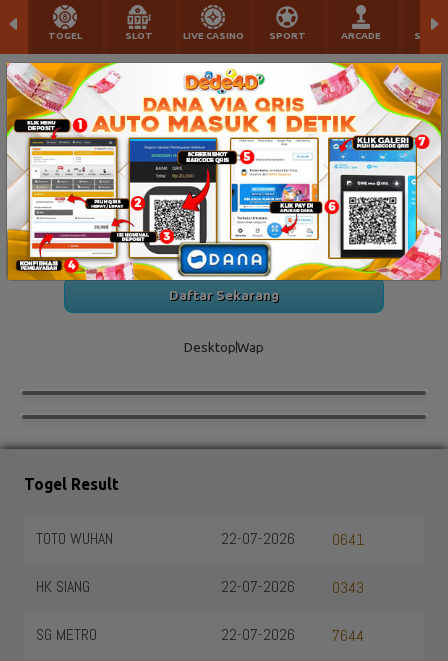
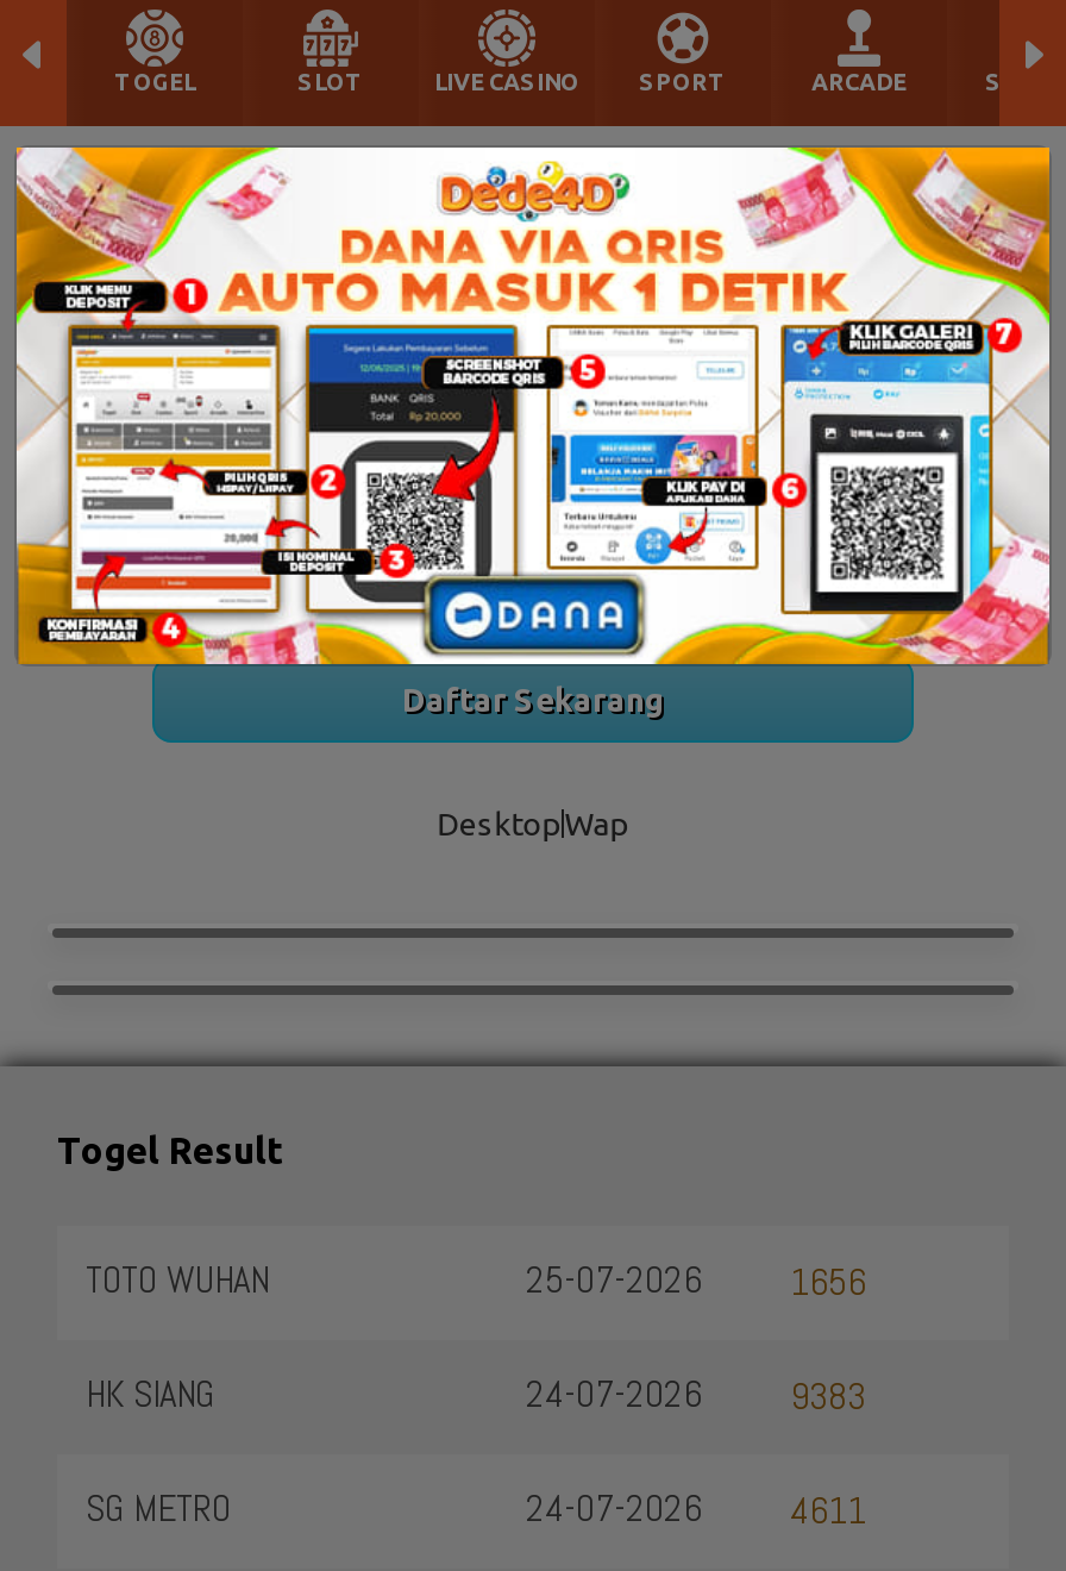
[221,529,295,549] 22-07-2026 -> [526,1258,702,1305] 25-07-2026
[332,530,364,550] 0641 -> [790,1259,866,1306] 1656
[221,577,295,597] 22-07-2026 -> [526,1372,702,1419] 24-07-2026
[332,578,364,598] 0343 -> [790,1373,866,1421] 9383
[221,625,295,645] 22-07-2026 -> [526,1486,702,1534] 24-07-2026
[332,626,364,646] 7644 -> [790,1487,866,1535] 4611

